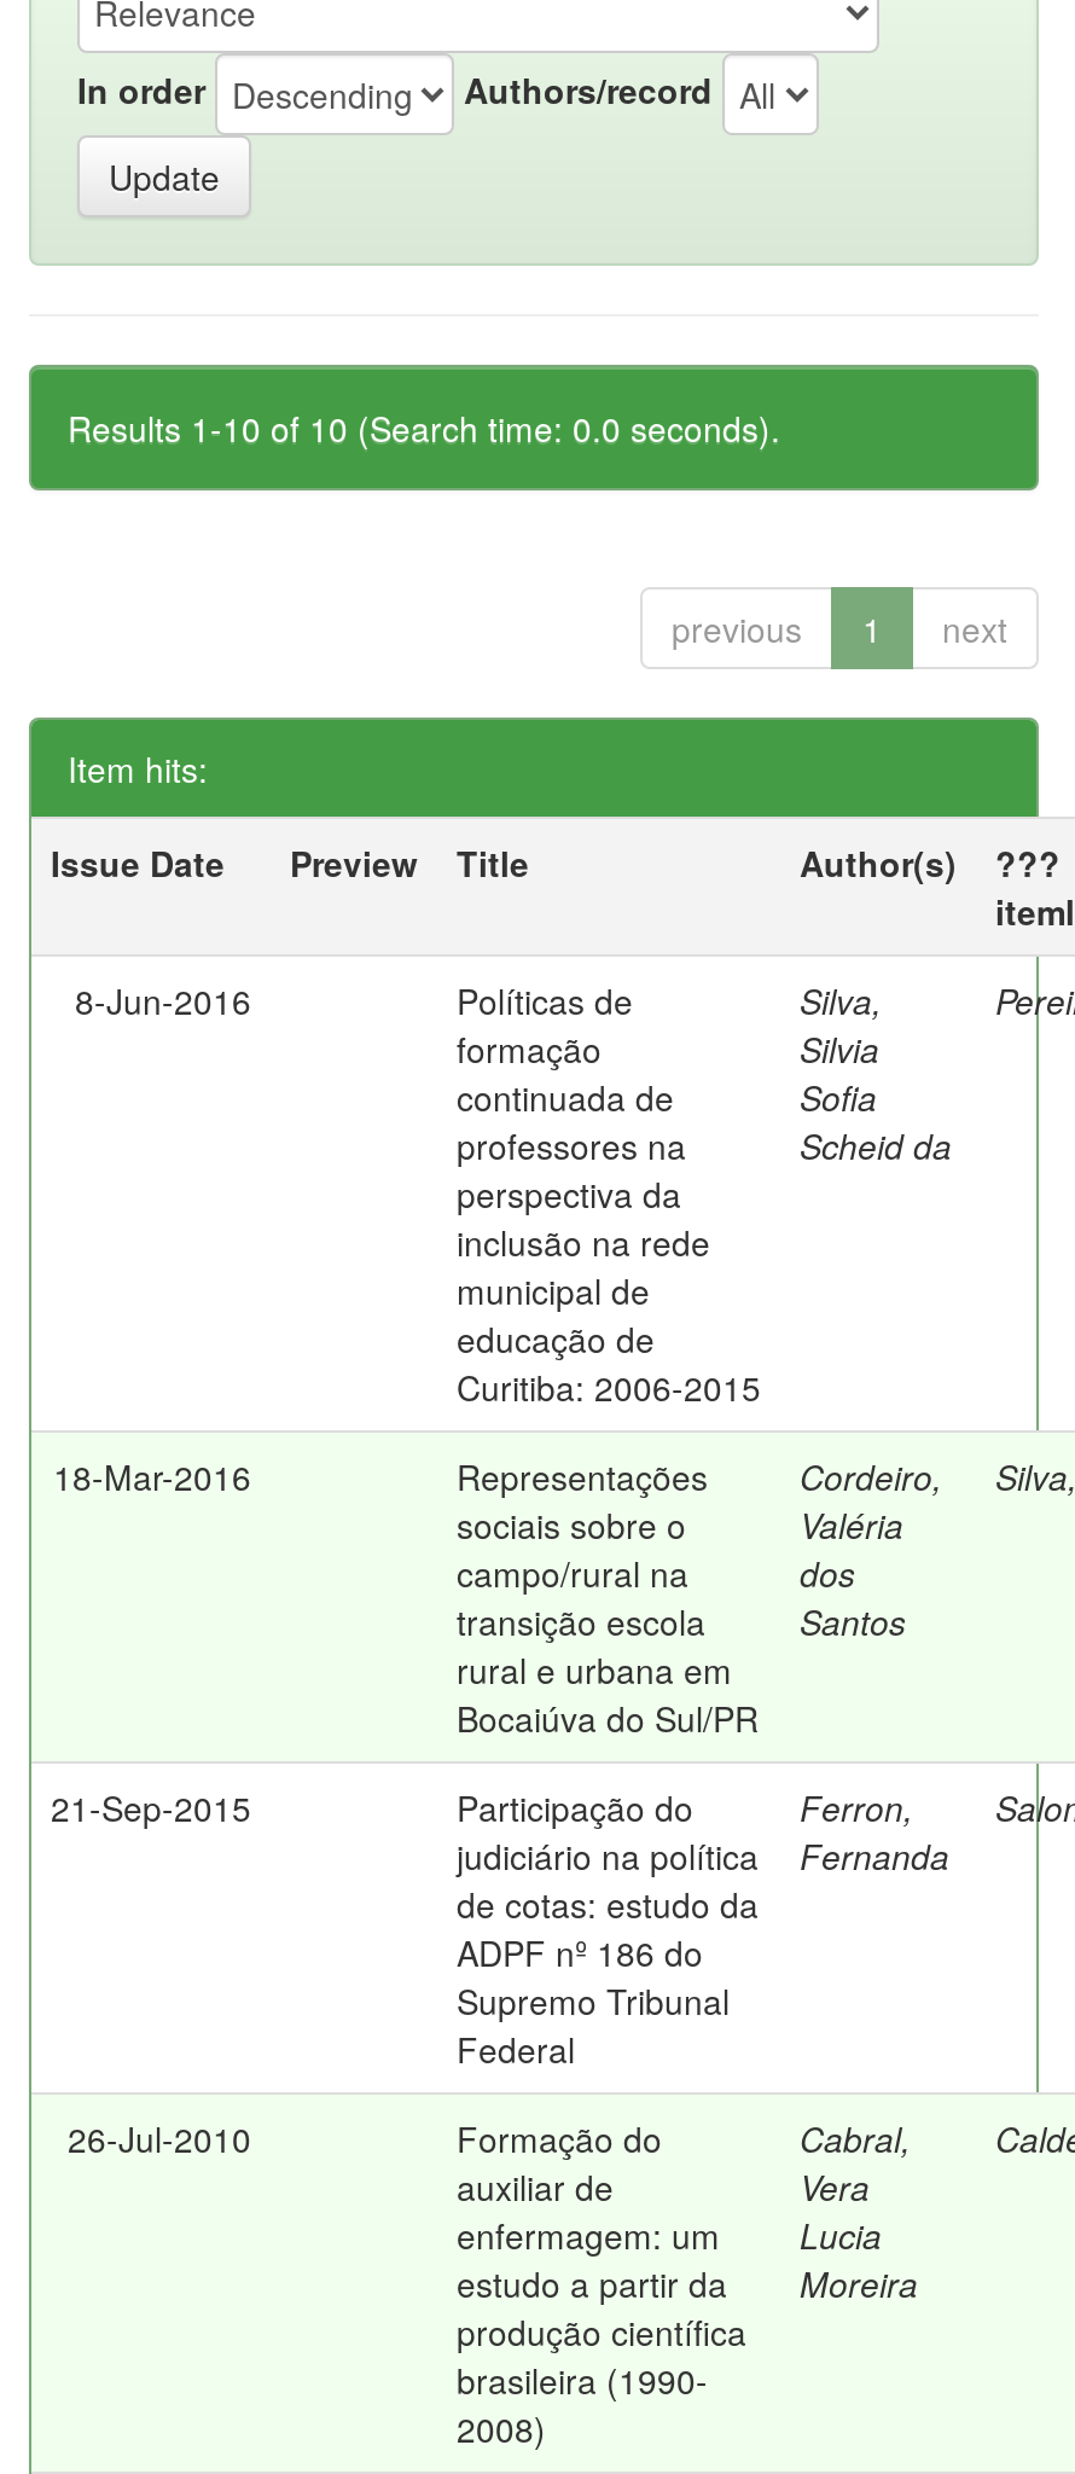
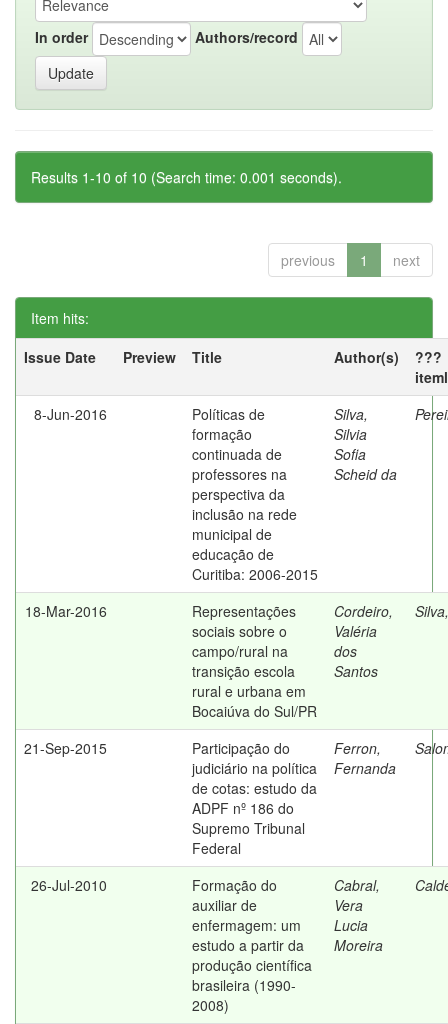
[68,403,780,452] Results 1-10 of 10 (Search time: 0.0 seconds). -> [31,167,342,187] Results 1-10 of 10 (Search time: 0.001 seconds).

